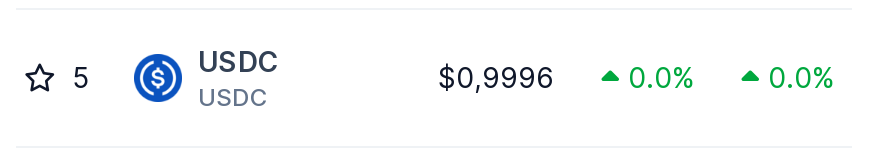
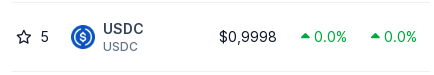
[438,60,554,94] $0,9996 -> [219,28,277,45] $0,9998

